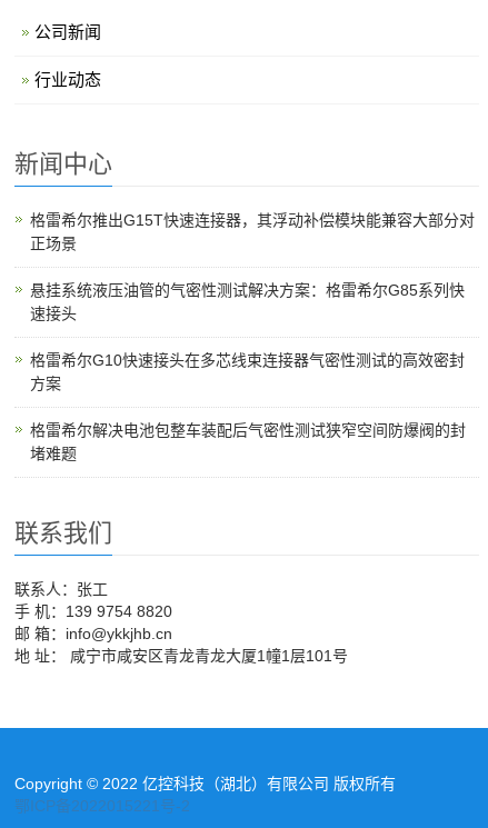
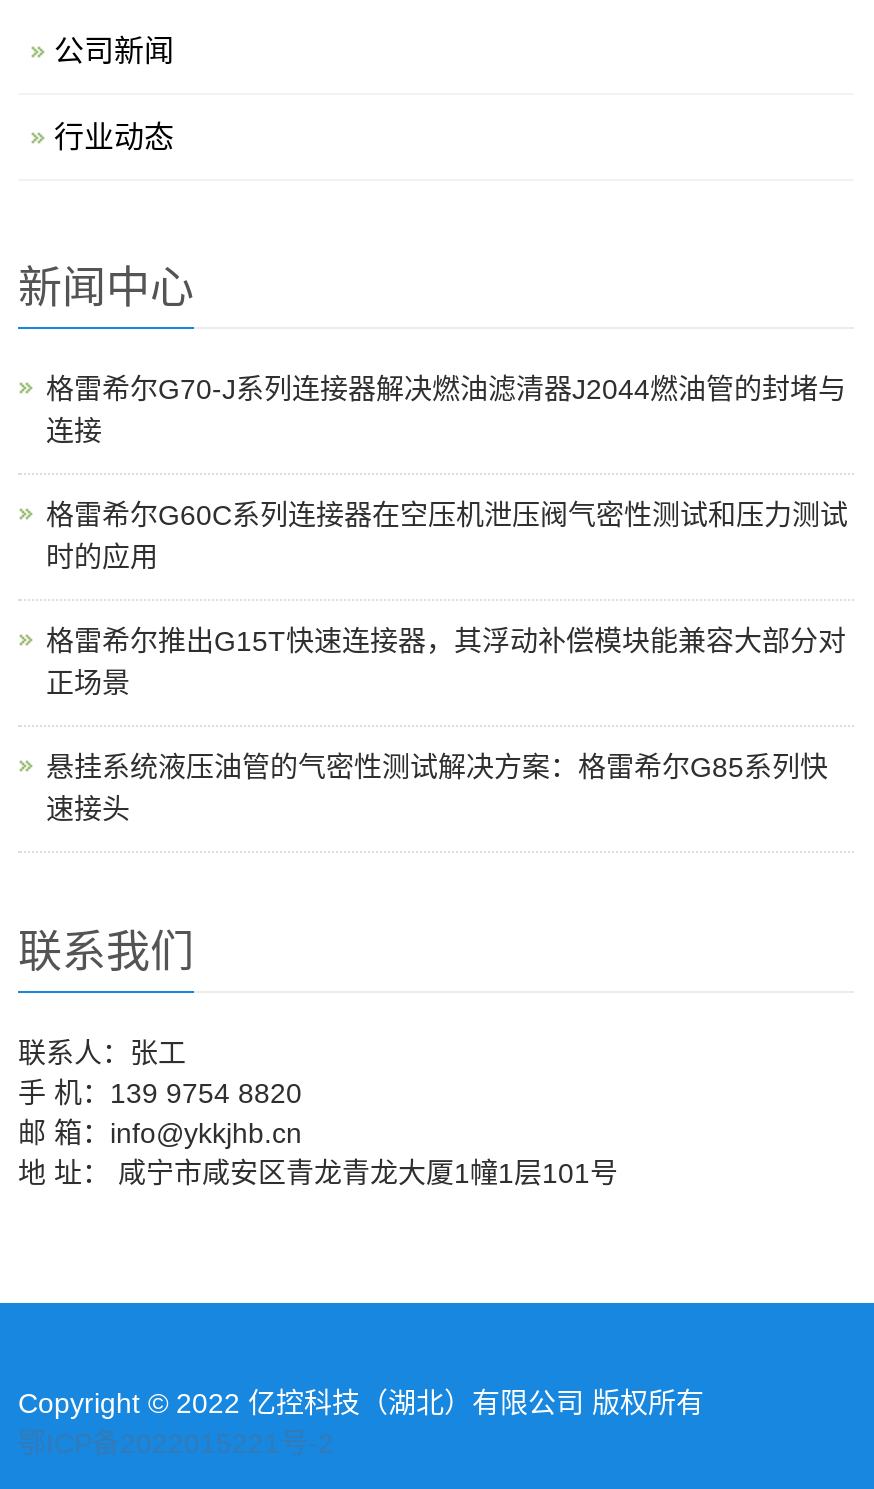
none -> [46,373,848,573] 格雷希尔G70-J系列连接器解决燃油滤清器J2044燃油管的封堵与 | 连接 | 格雷希尔G60C系列连接器在空压机泄压阀气密性测试和压力测试 | 时的应用
moved [30,211,475,299] -> [46,625,846,783]: 格雷希尔推出G15T快速连接器，其浮动补偿模块能兼容大部分对 | 正场景 | 悬挂系统液压油管的气密性测试解决方案：格雷希尔G85系列快
[30,351,466,463] 格雷希尔G10快速接头在多芯线束连接器气密性测试的高效密封 | 方案 | 格雷希尔解决电池包整车装配后气密性测试狭窄空间防爆阀的封 | 堵难题 -> none

